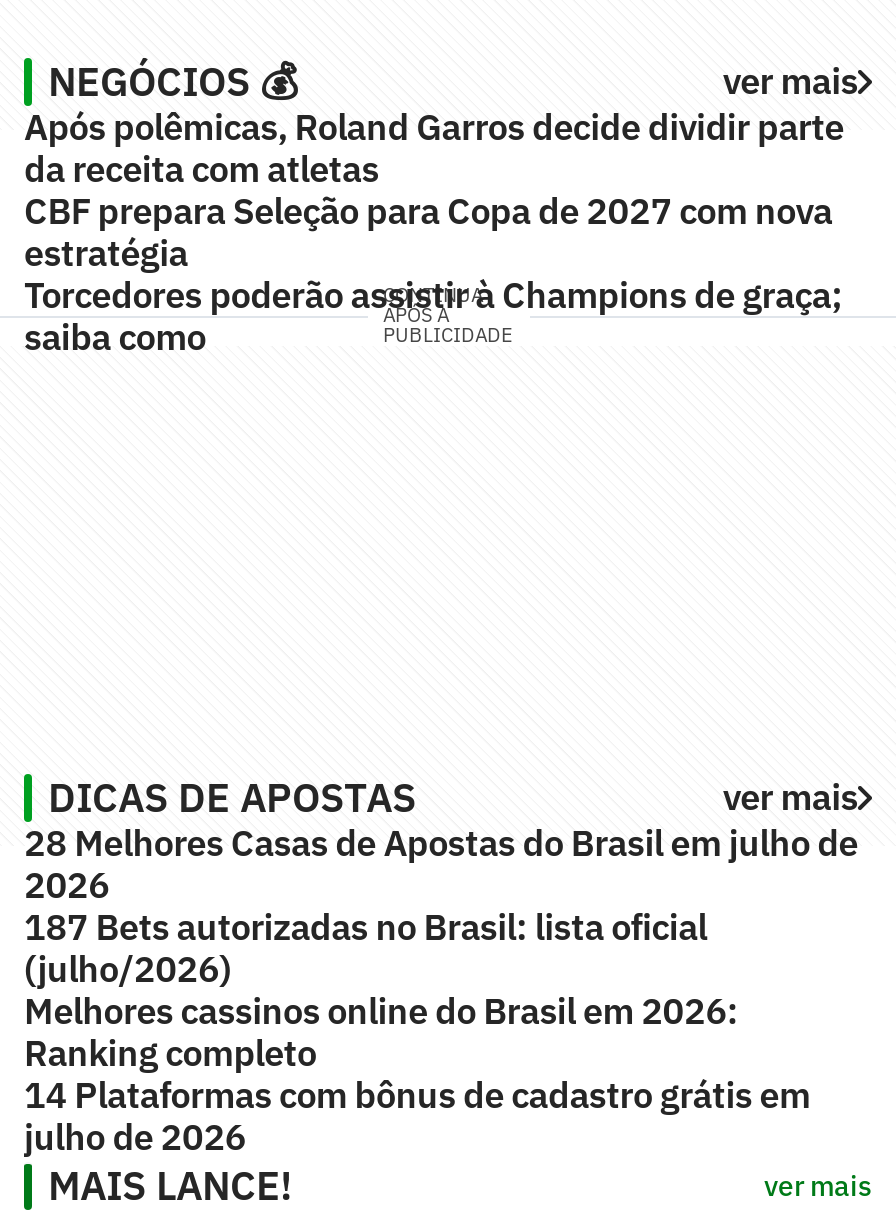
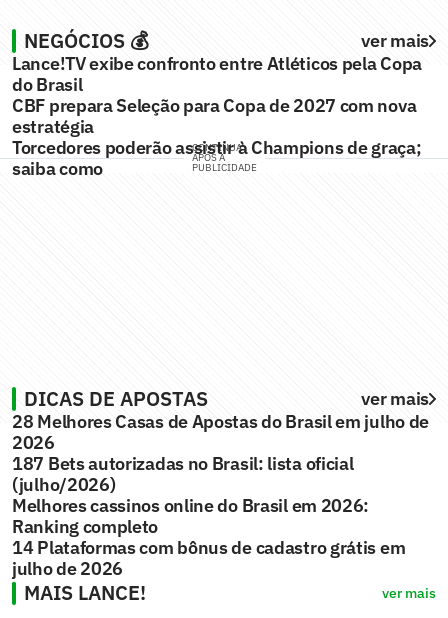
[24,104,844,192] Após polêmicas, Roland Garros decide dividir parte | da receita com atletas -> [12,52,422,96] Lance!TV exibe confronto entre Atléticos pela Copa | do Brasil

